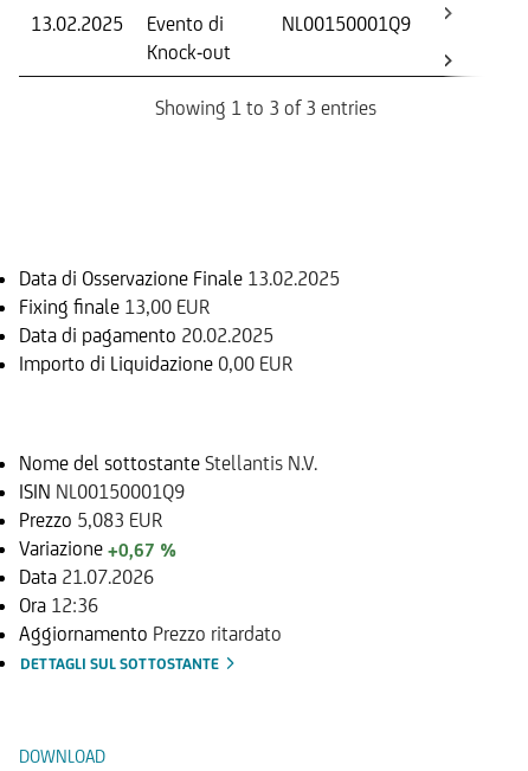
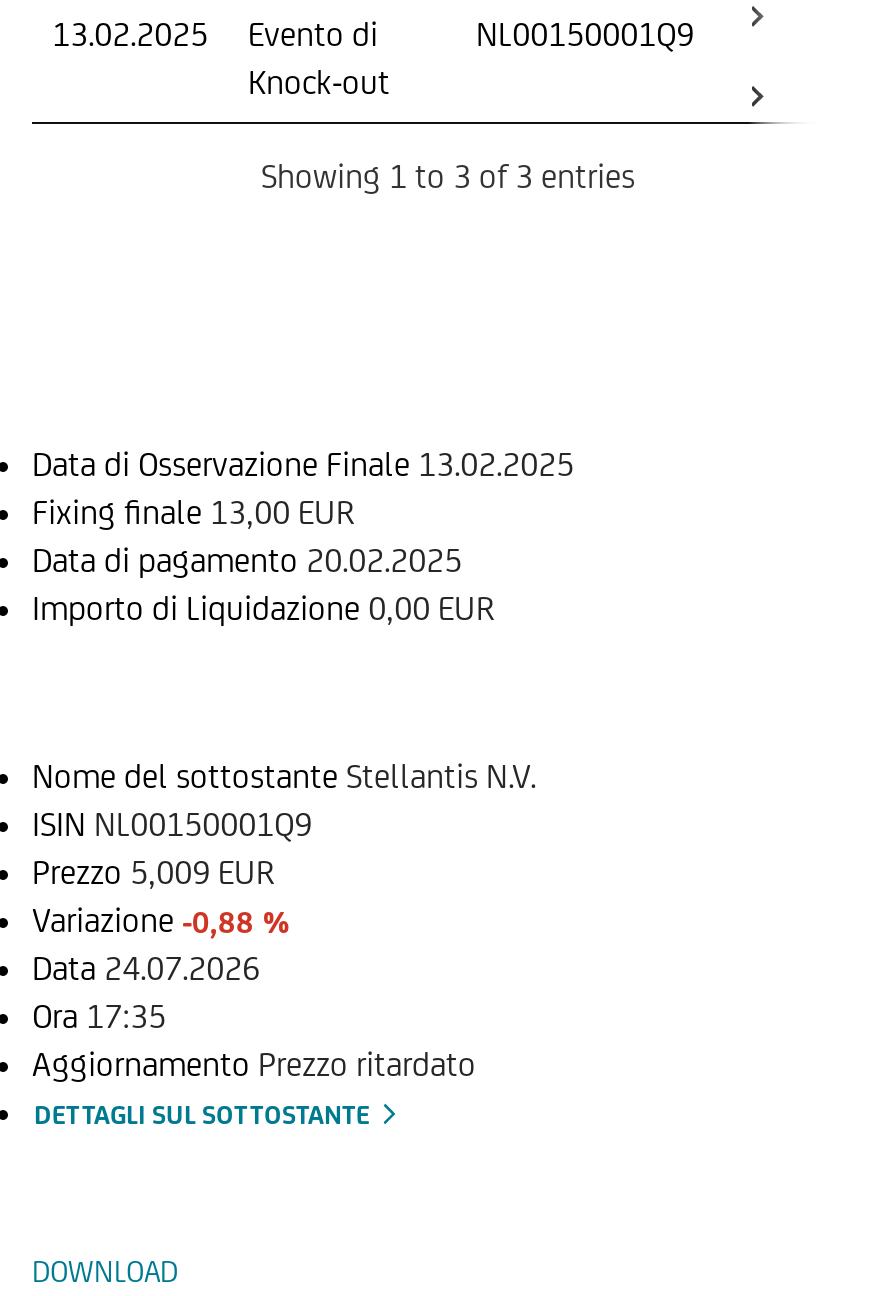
[19,508,162,531] Prezzo 5,083 EUR -> [32,851,274,891] Prezzo 5,009 EUR
[19,536,176,560] Variazione +0,67 % -> [32,899,290,939] Variazione -0,88 %
[19,564,154,588] Data 21.07.2026 -> [32,947,260,987] Data 24.07.2026
[19,593,103,617] Ora 12:36 -> [32,995,174,1035] Ora 17:35

